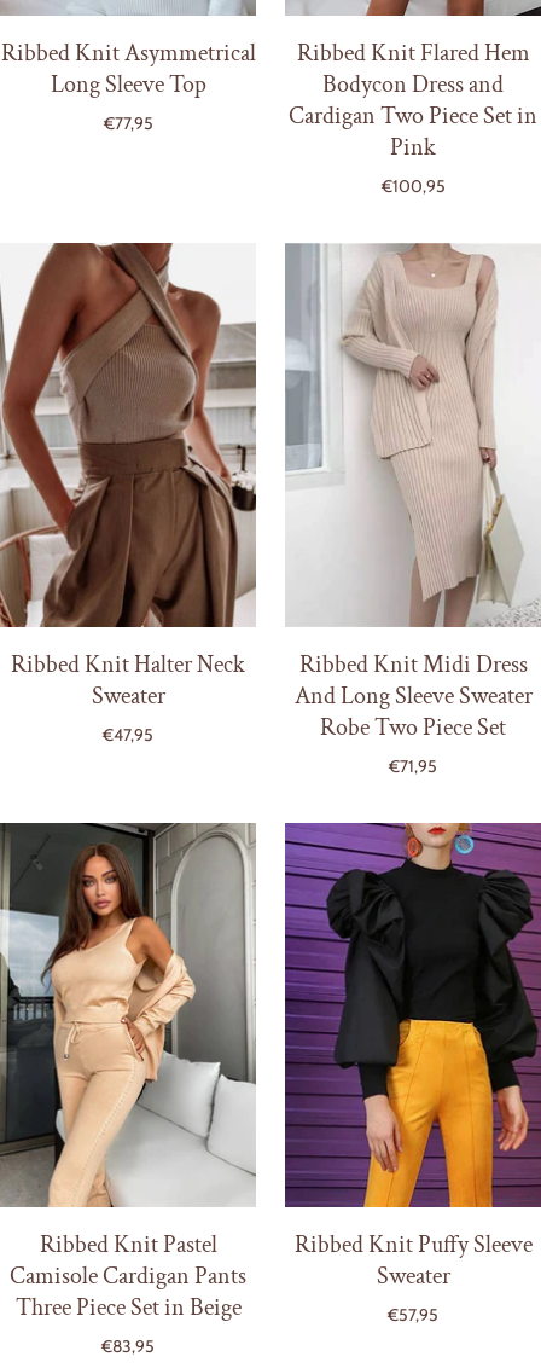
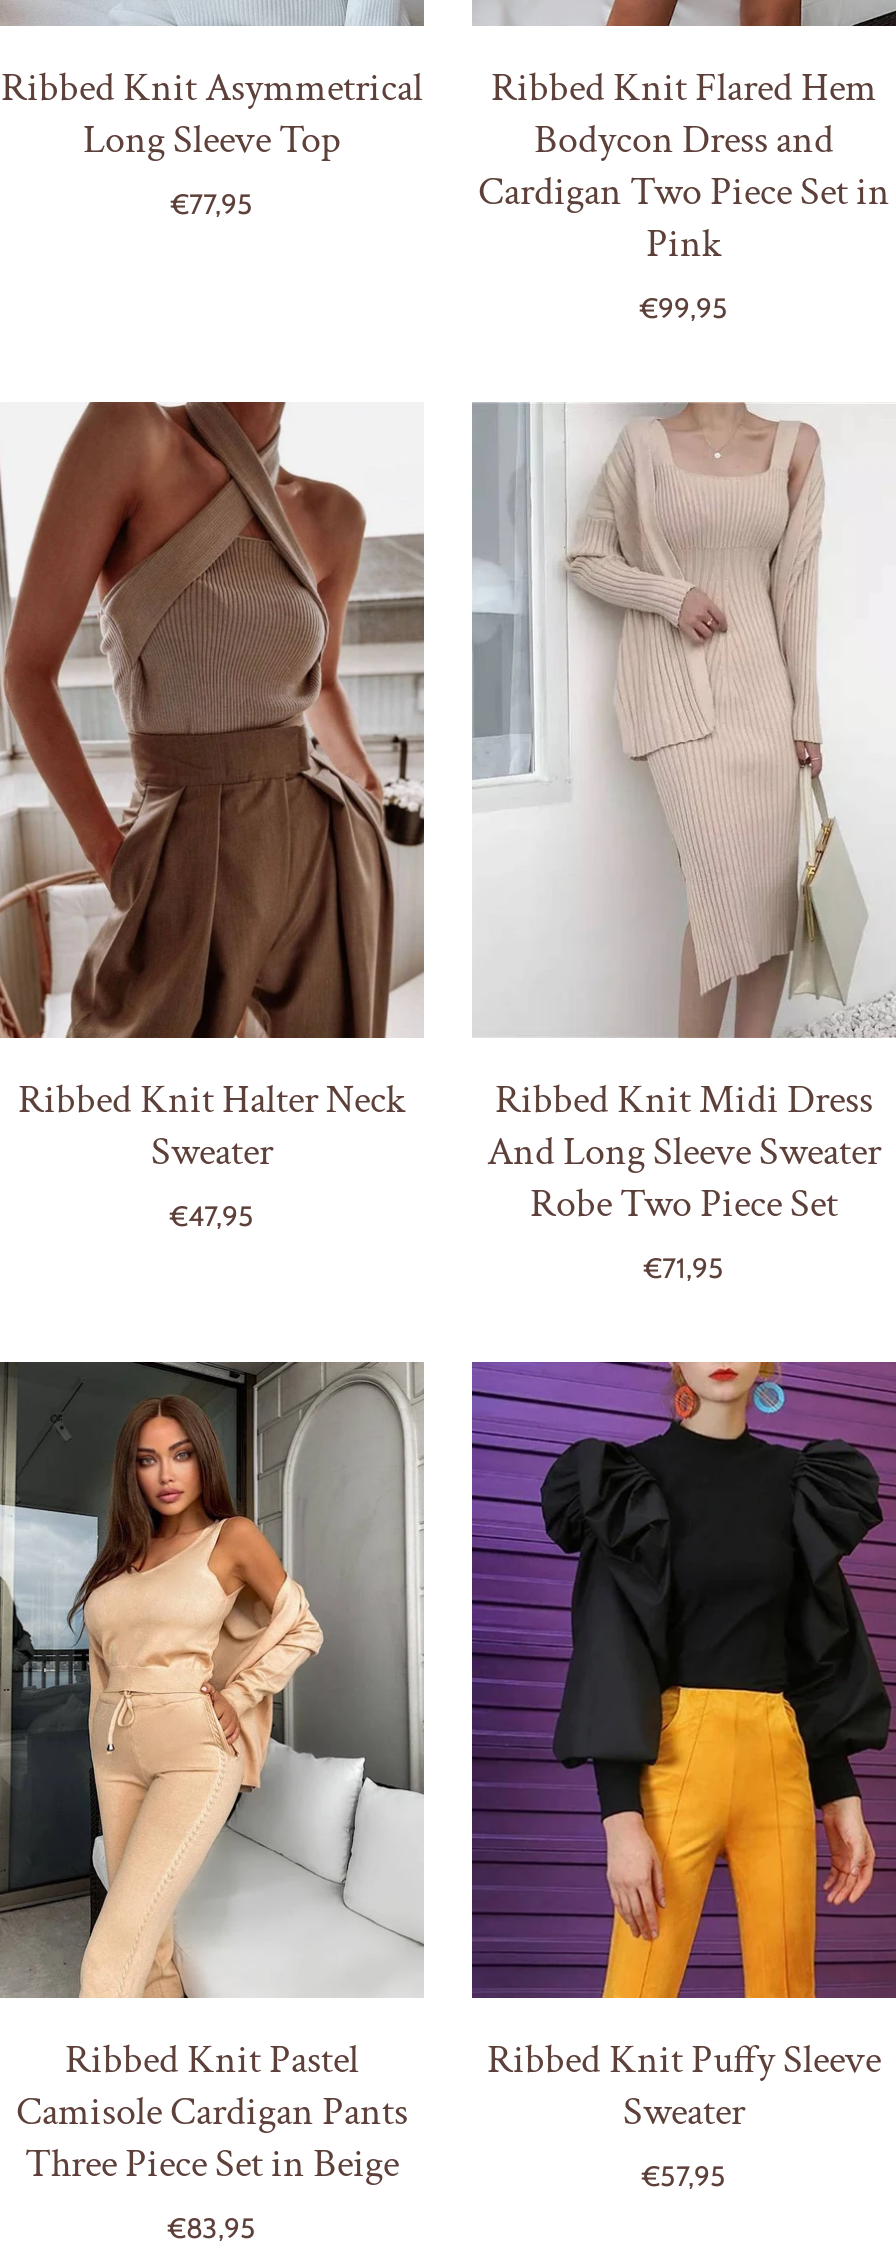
[381,175,445,197] €100,95 -> [640,290,728,326] €99,95

